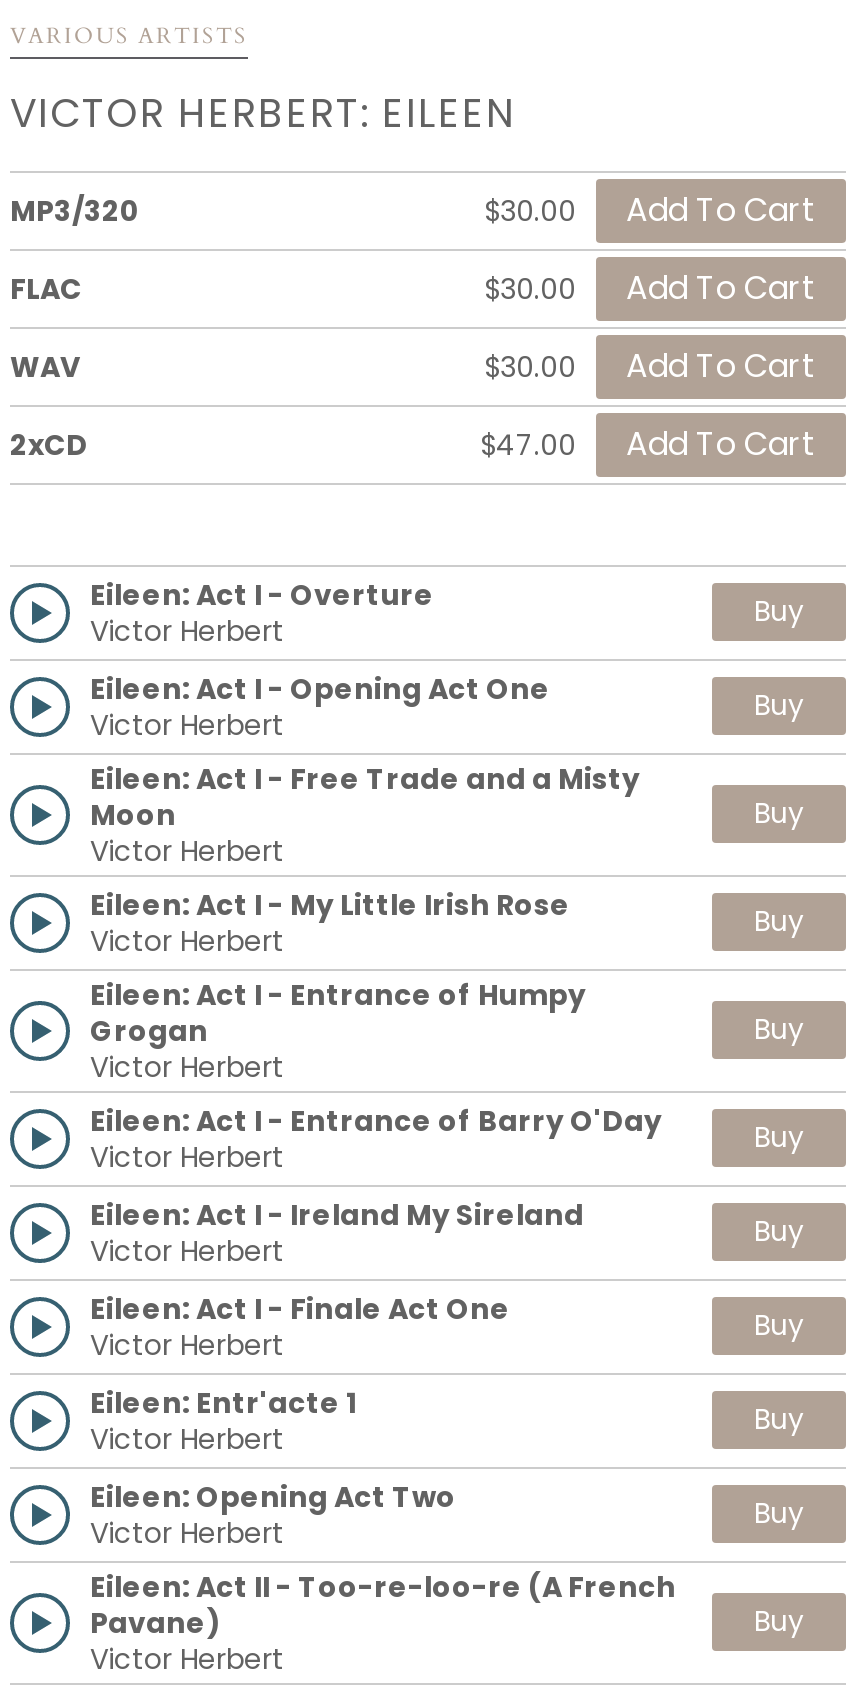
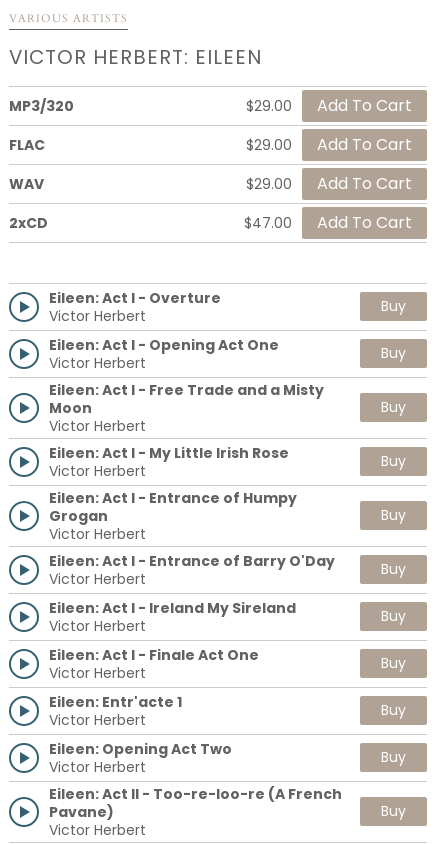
[484,191,576,231] $30.00 -> [246,96,292,116] $29.00
[484,269,576,309] $30.00 -> [246,135,292,155] $29.00
[484,347,576,387] $30.00 -> [246,174,292,194] $29.00

